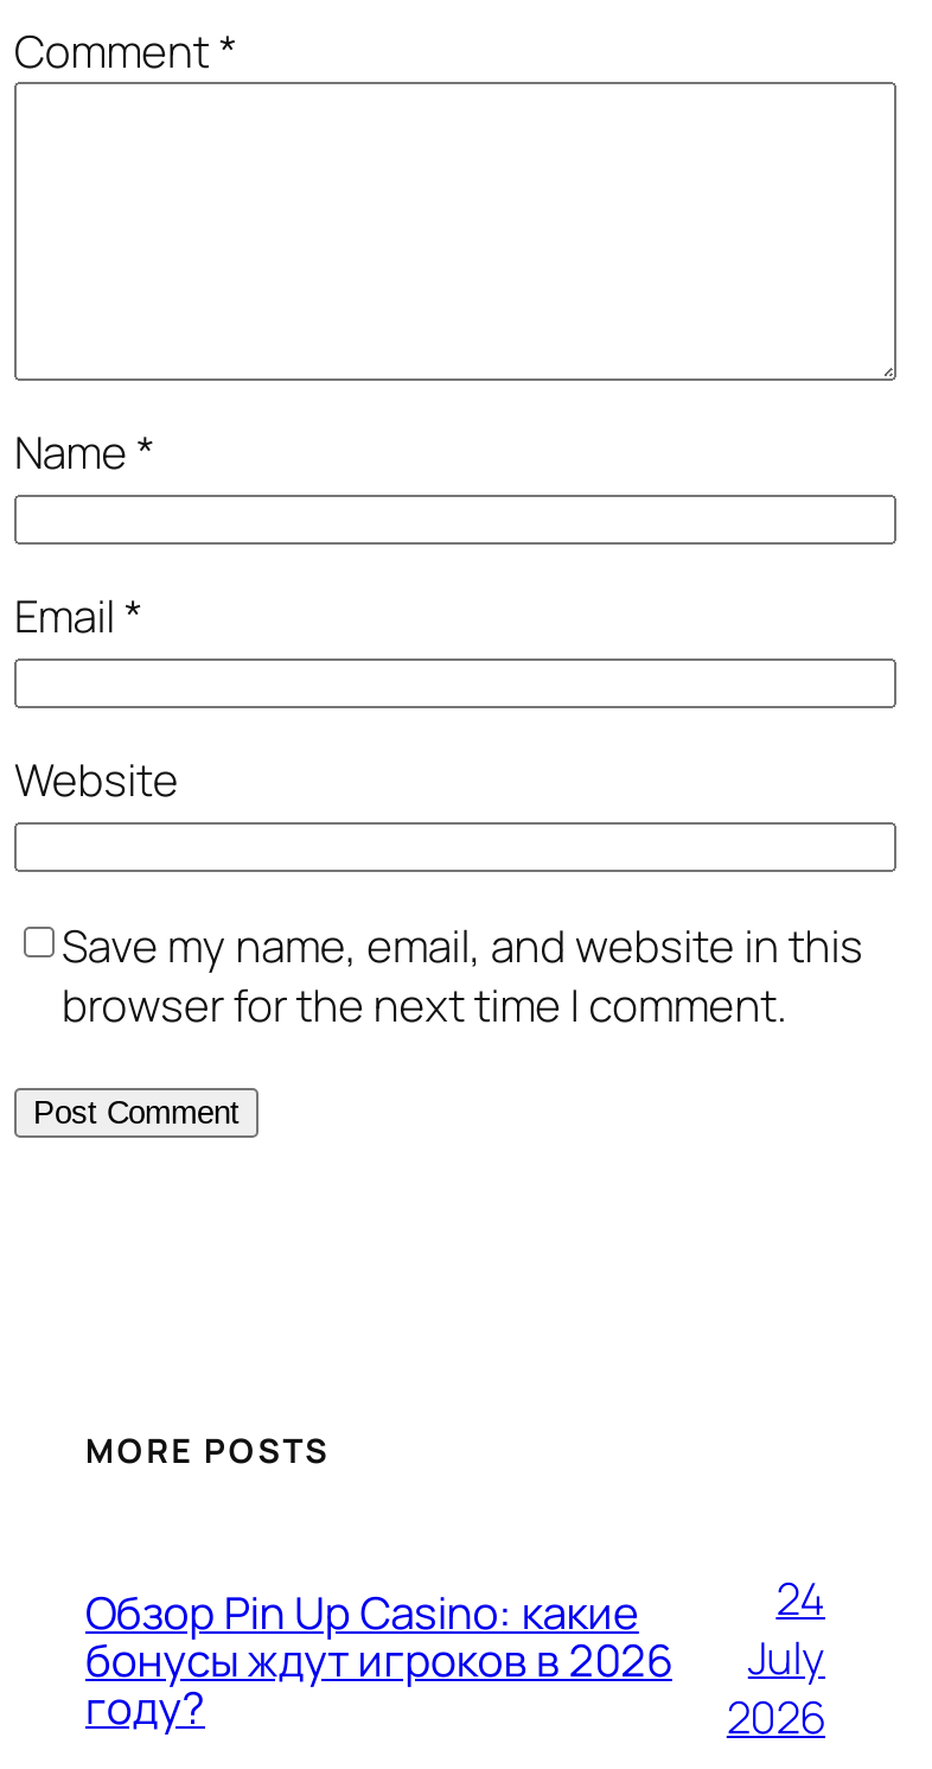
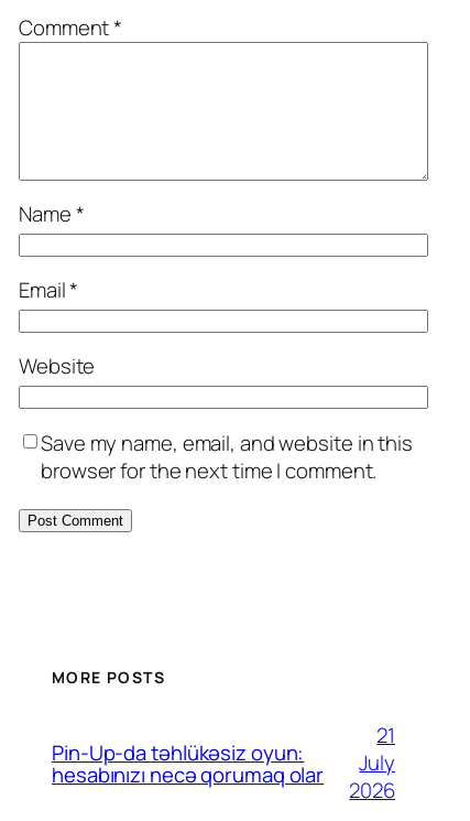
[85,1580,672,1737] Обзор Pin Up Casino: какие | бонусы ждут игроков в 2026 | году? -> [52,738,324,788] Pin-Up-da təhlükəsiz oyun: | hesabınızı necə qorumaq olar
[776,1567,825,1629] 24 -> [377,721,395,749] 21

